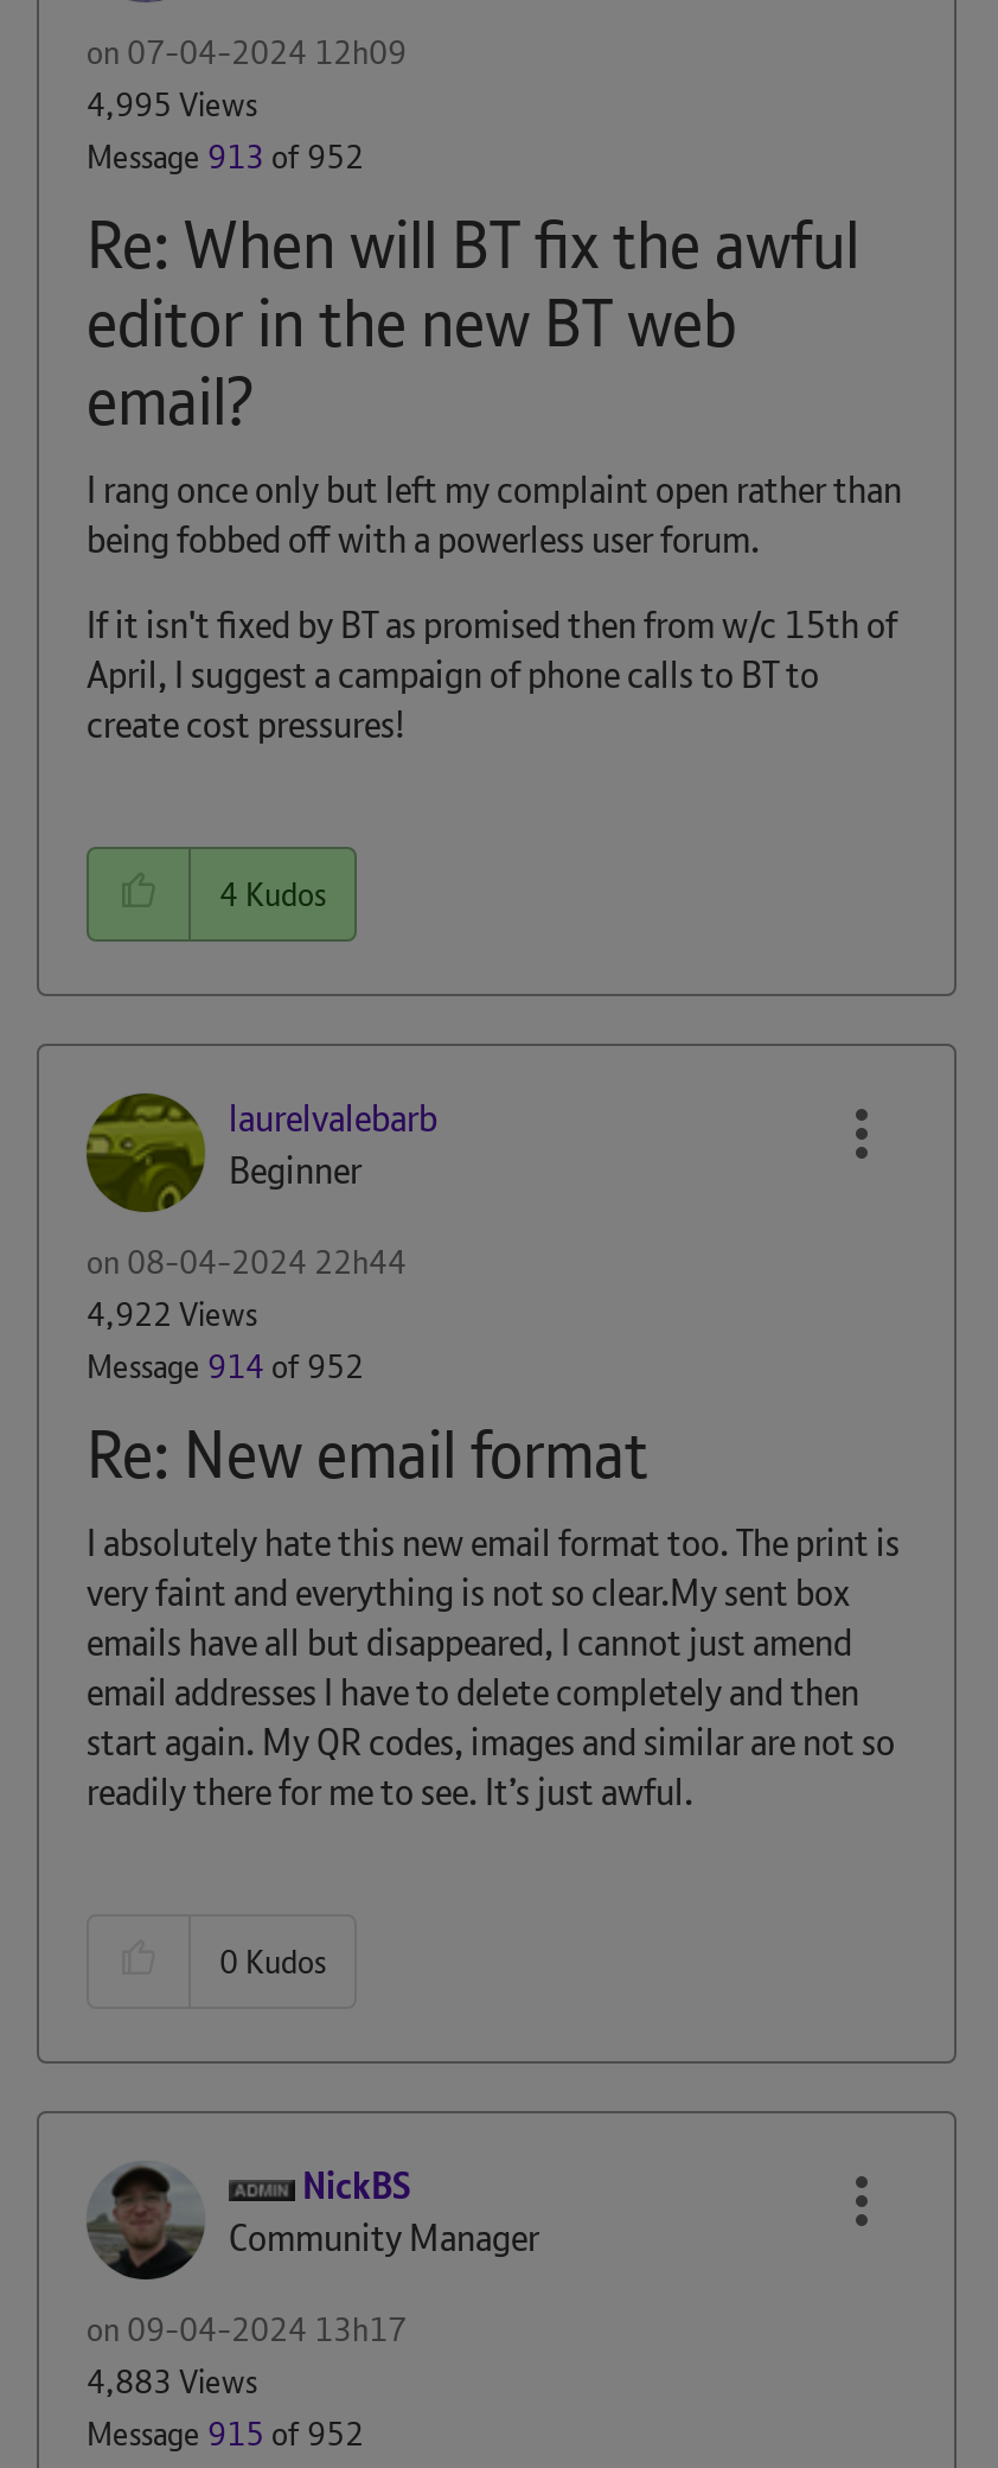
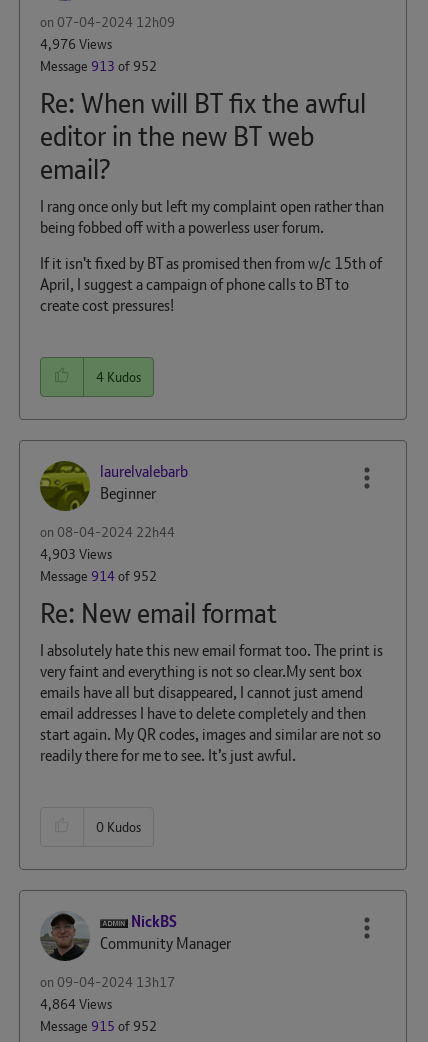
[87,83,257,126] 4,995 Views -> [40,35,112,53] 4,976 Views
[87,1293,257,1335] 4,922 Views -> [40,545,112,563] 4,903 Views
[87,2360,257,2403] 4,883 Views -> [40,995,112,1013] 4,864 Views

